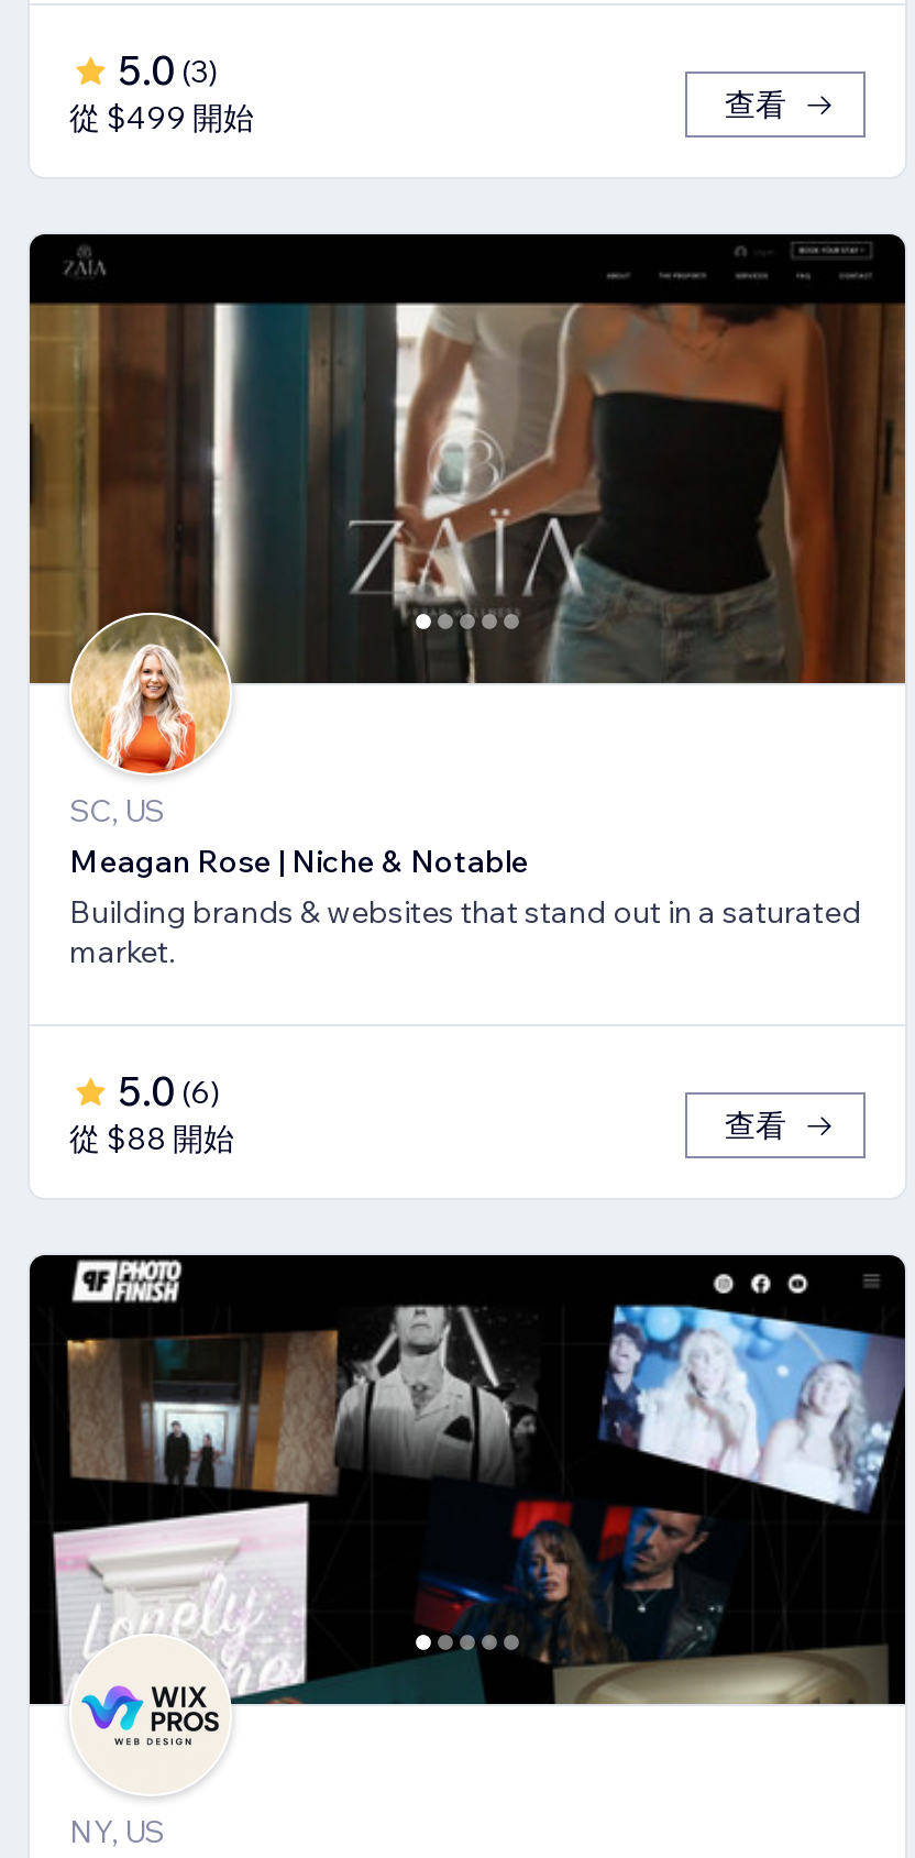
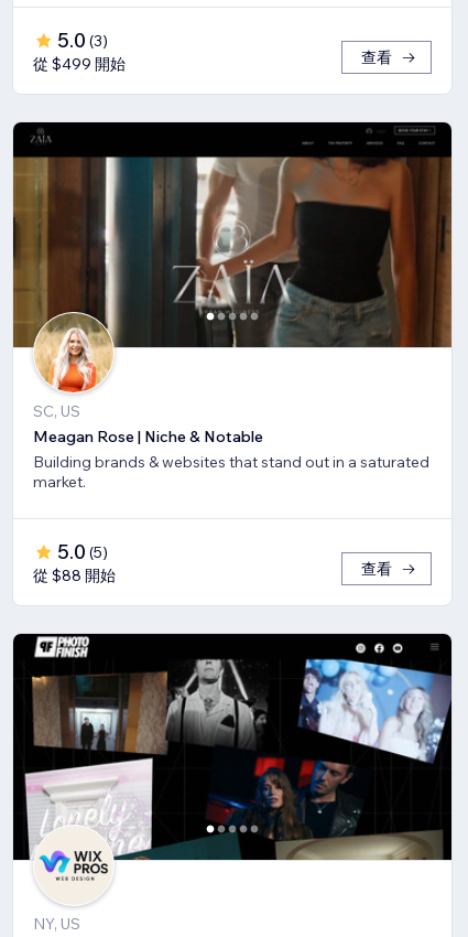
[118,1065,221,1115] 5.0 (6) -> [57,540,108,565] 5.0 (5)

